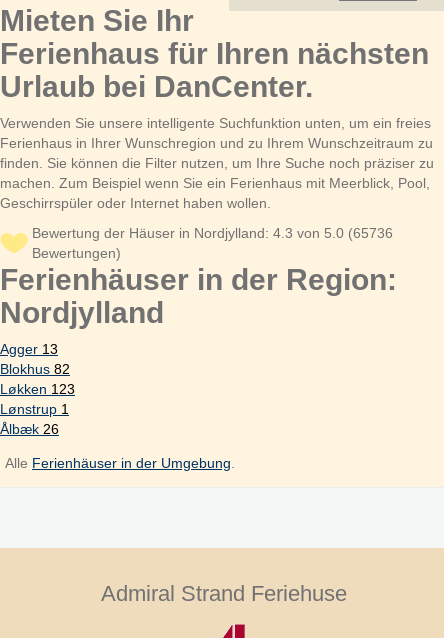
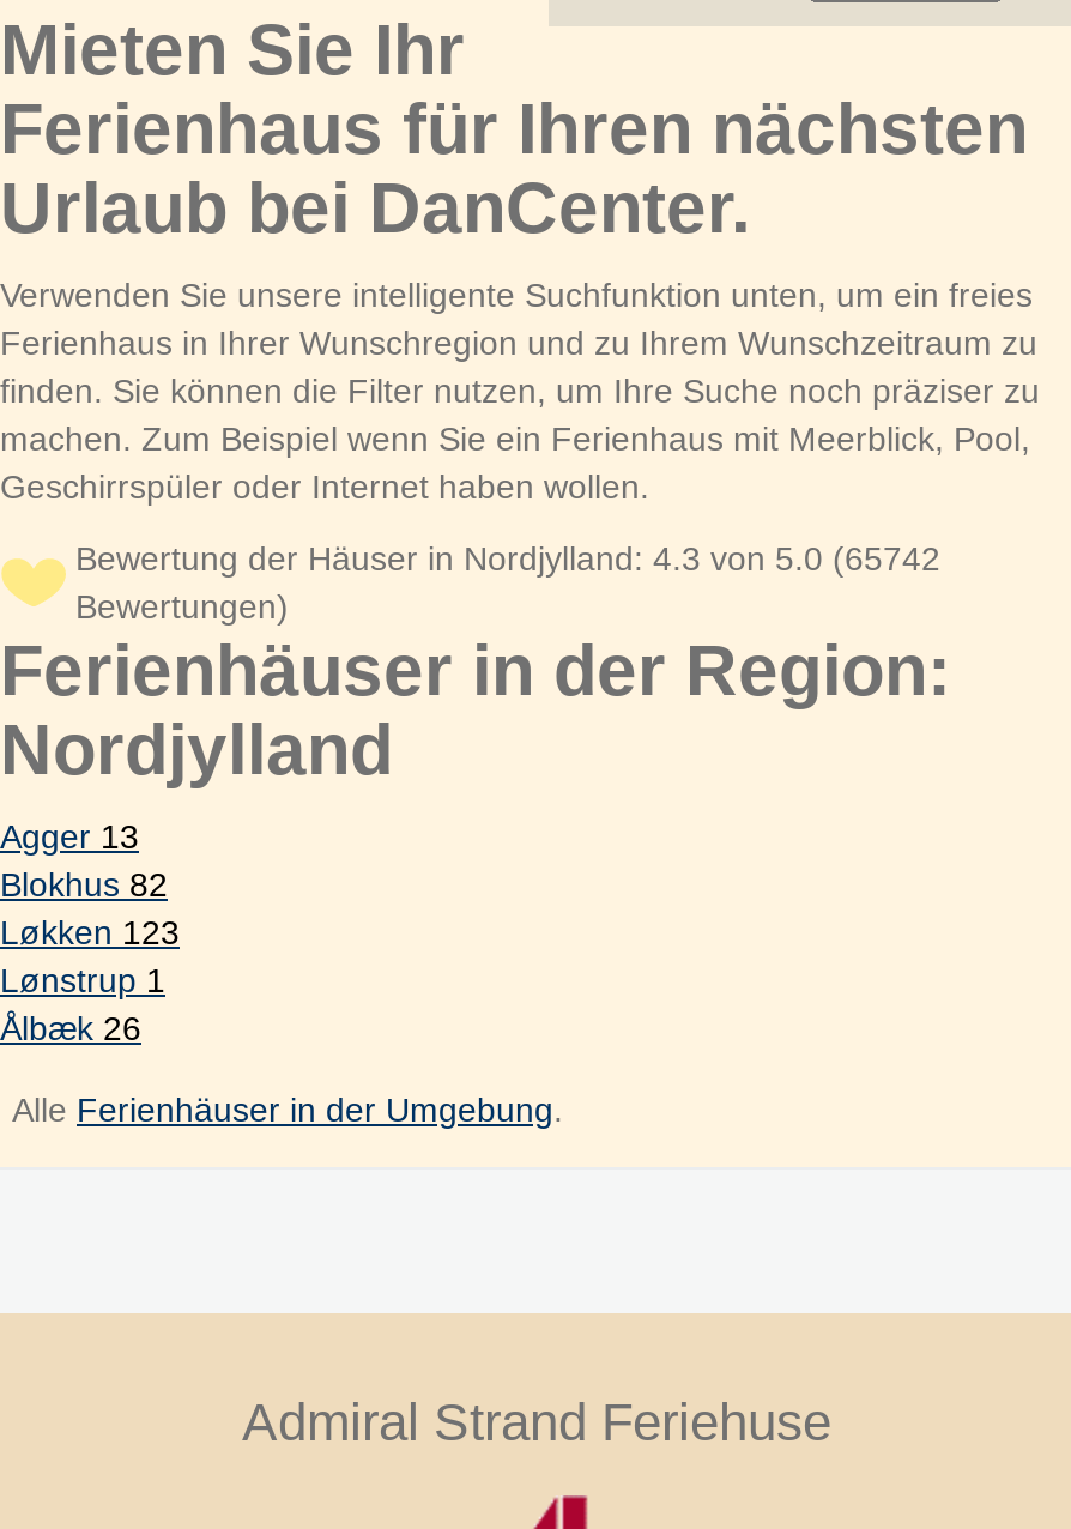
[31,225,392,241] Bewertung der Häuser in Nordjylland: 4.3 von 5.0 (65736 -> [75,539,940,578] Bewertung der Häuser in Nordjylland: 4.3 von 5.0 (65742

